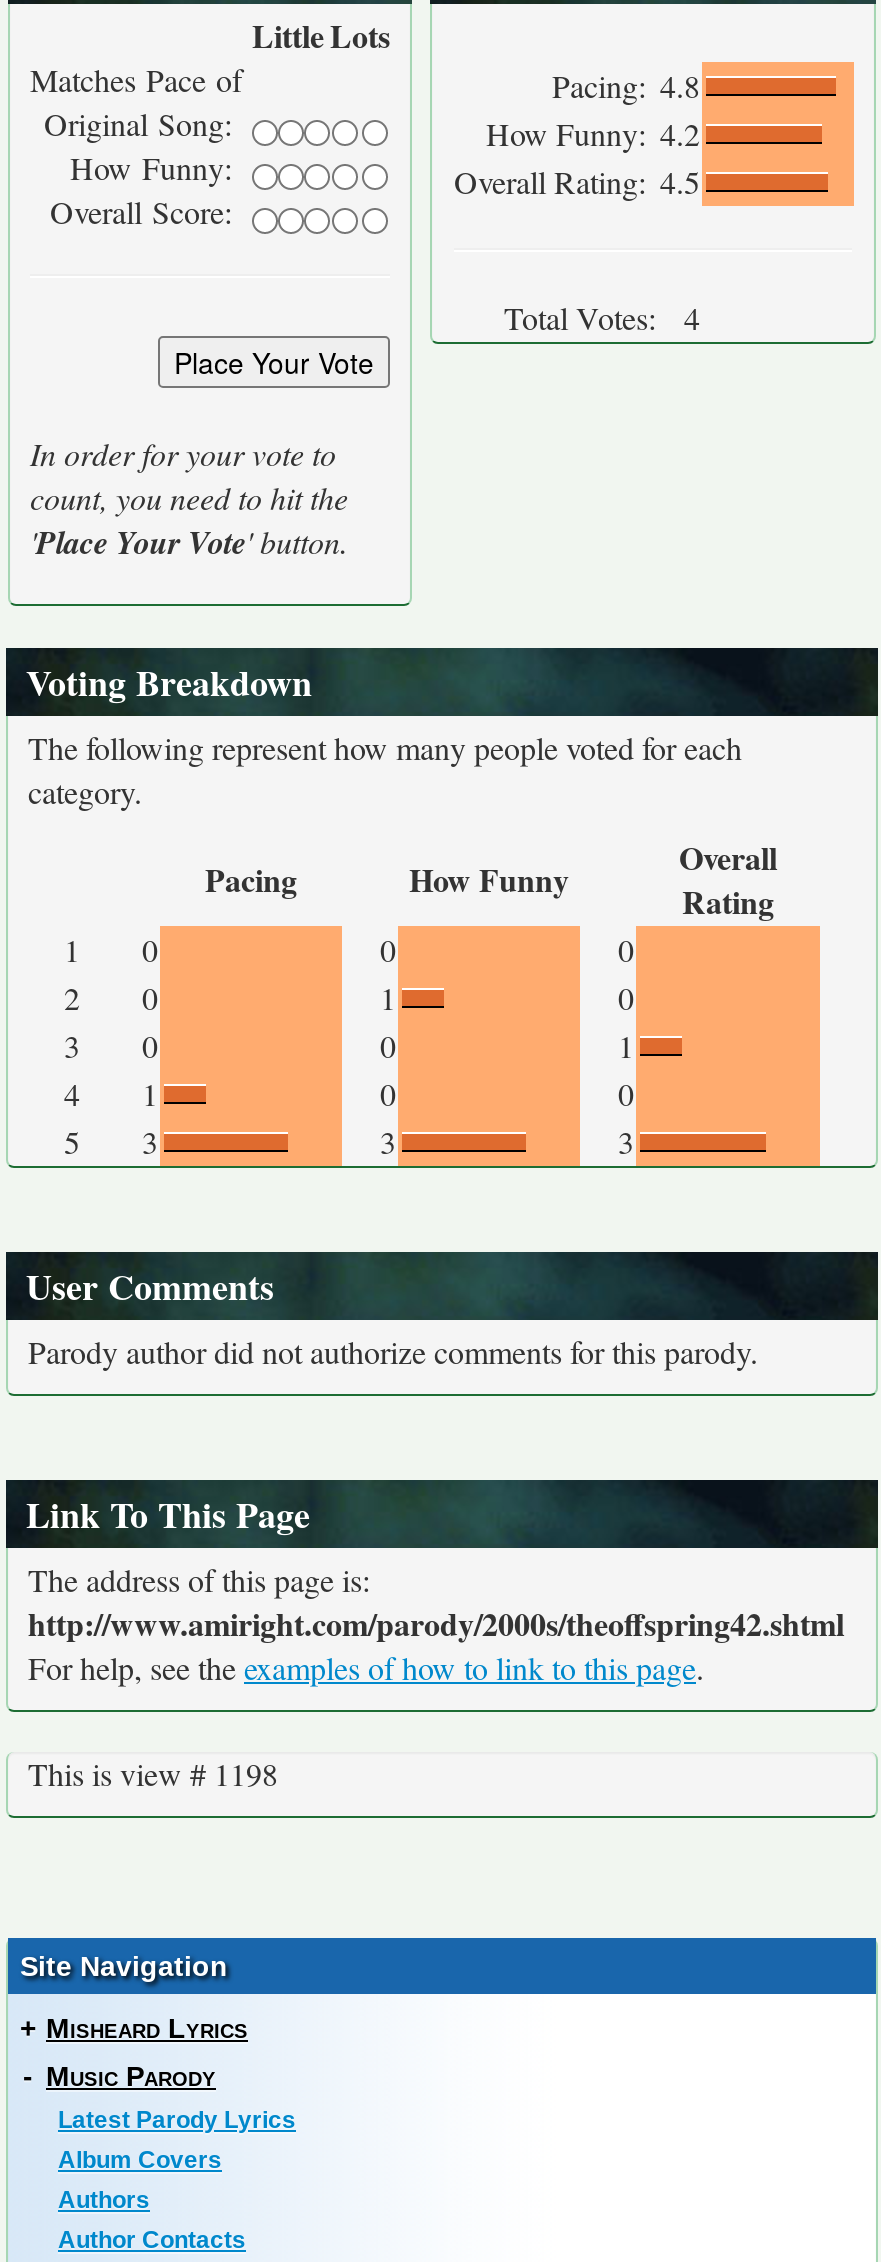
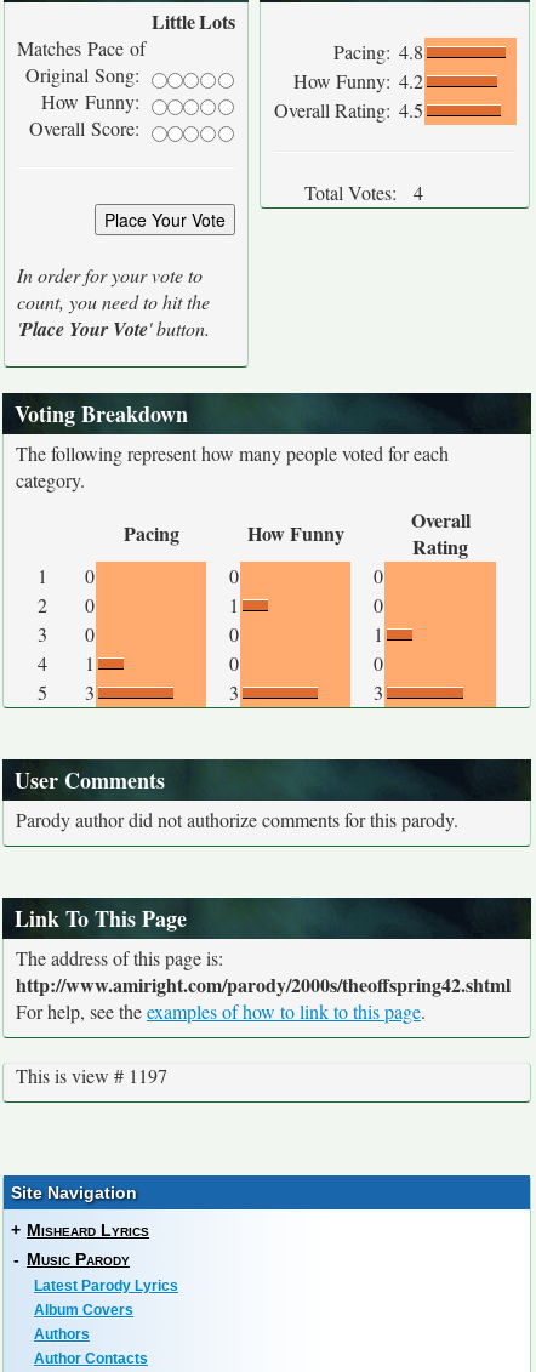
[28,1752,278,1794] This is view # 1198 -> [16,1063,167,1088] This is view # 1197

